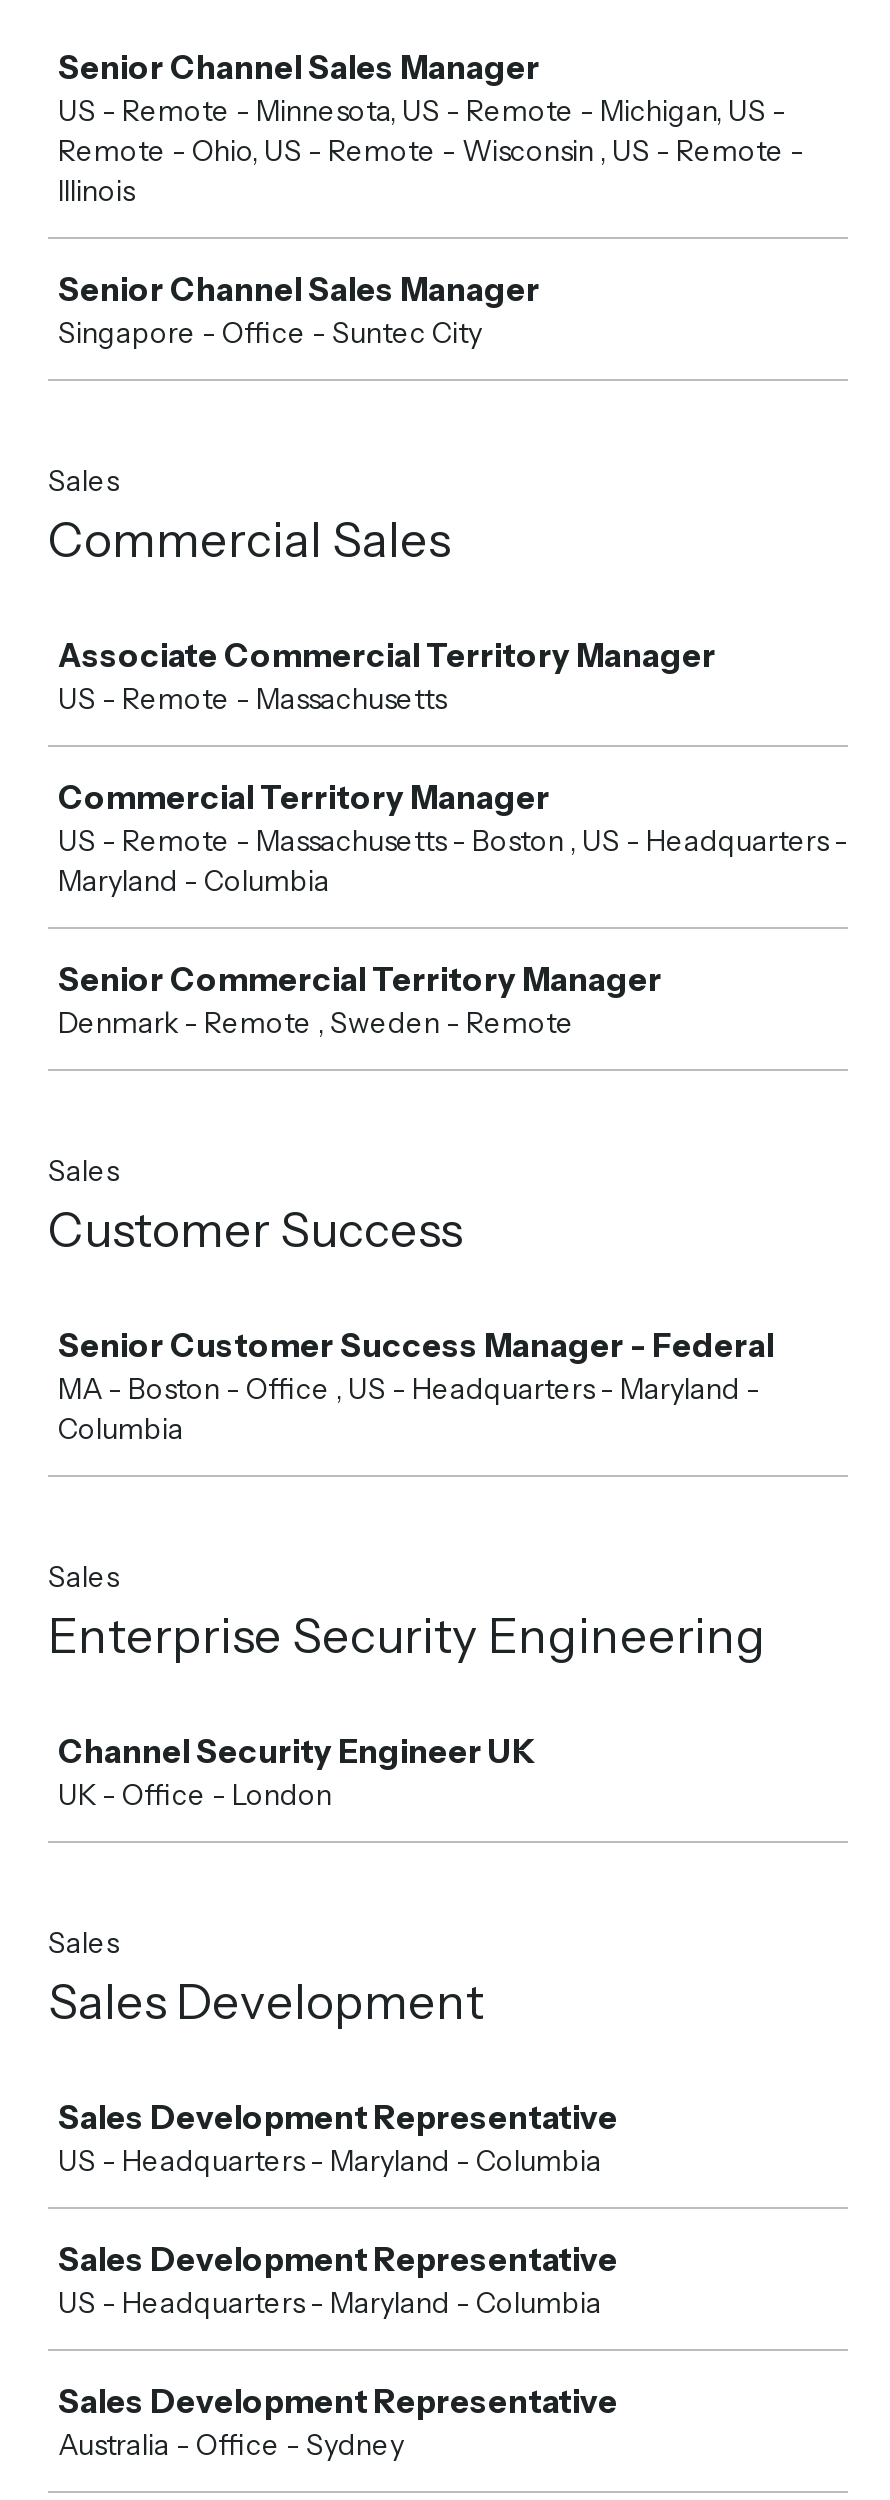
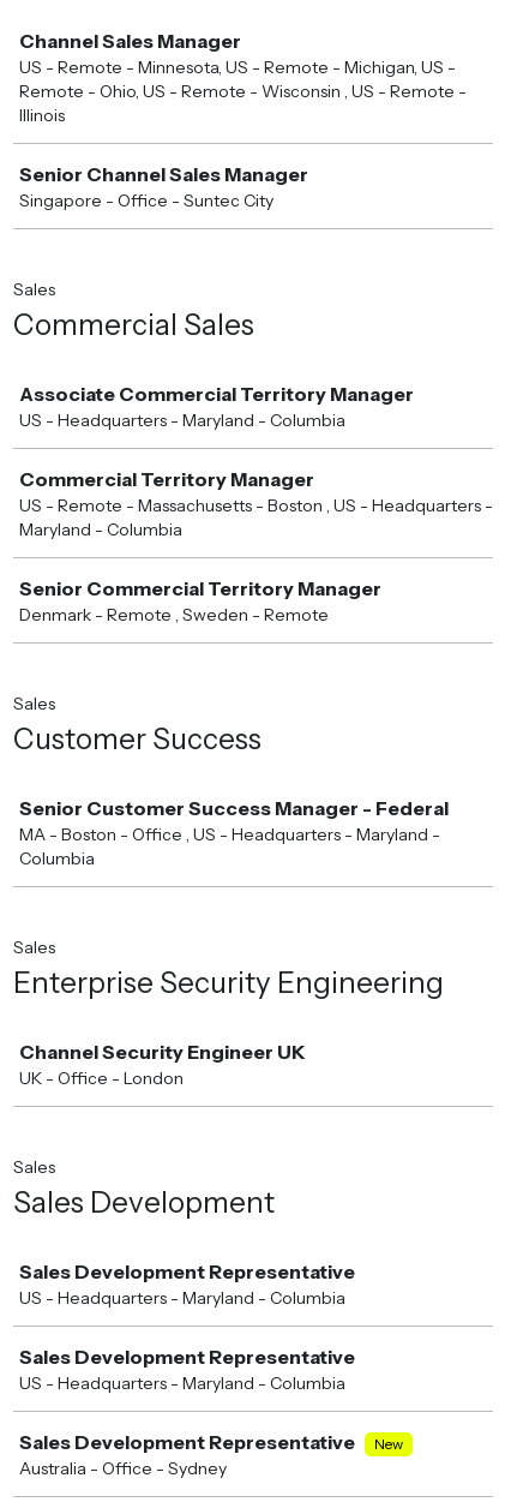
[58,47,540,87] Senior Channel Sales Manager -> [19,29,241,53] Channel Sales Manager
[58,681,446,717] US - Remote - Massachusetts -> [19,409,345,431] US - Headquarters - Maryland - Columbia
none -> [374,1435,403,1453] New

